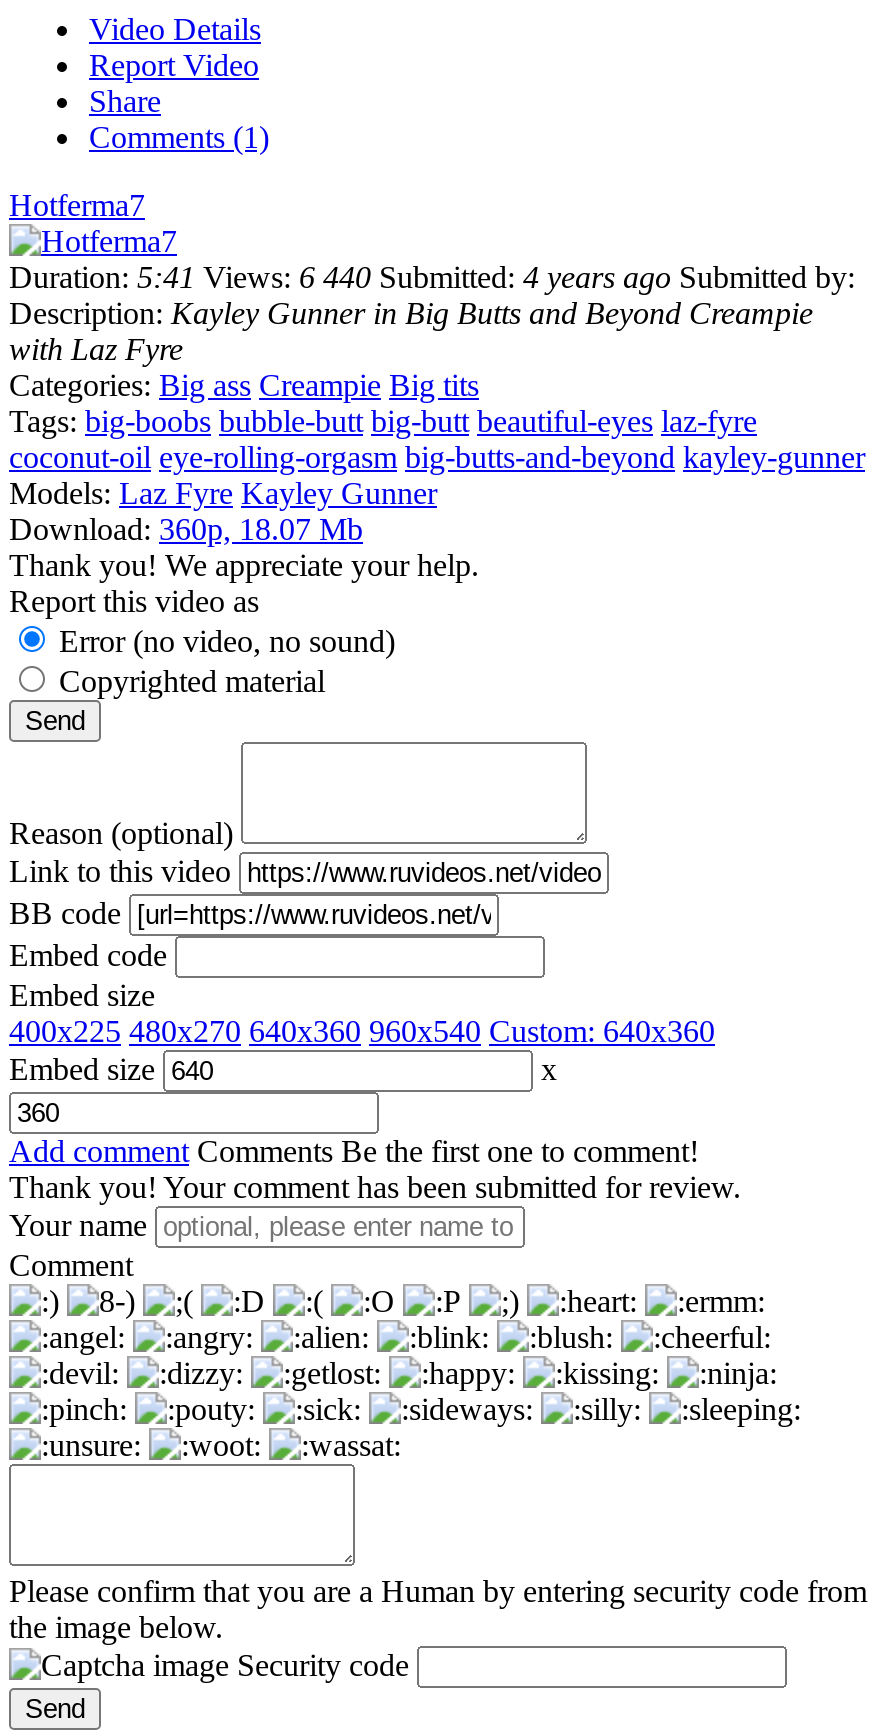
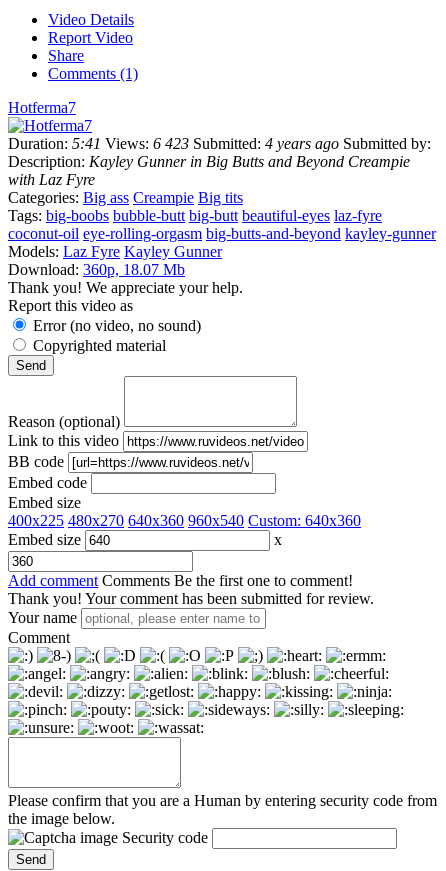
[9,260,855,294] Duration: 5:41 Views: 6 440 Submitted: 4 years ago Submitted by: -> [8,135,431,152] Duration: 5:41 Views: 6 423 Submitted: 4 years ago Submitted by:

